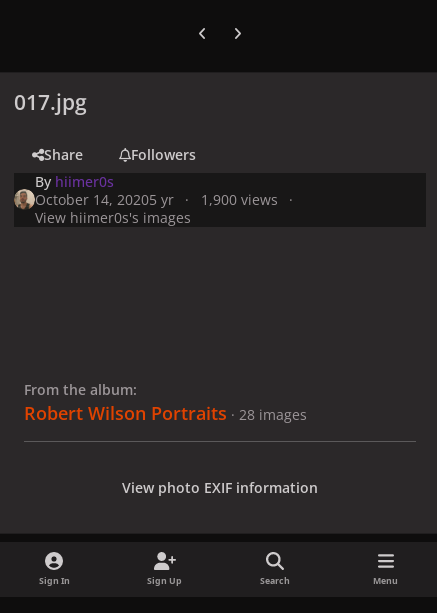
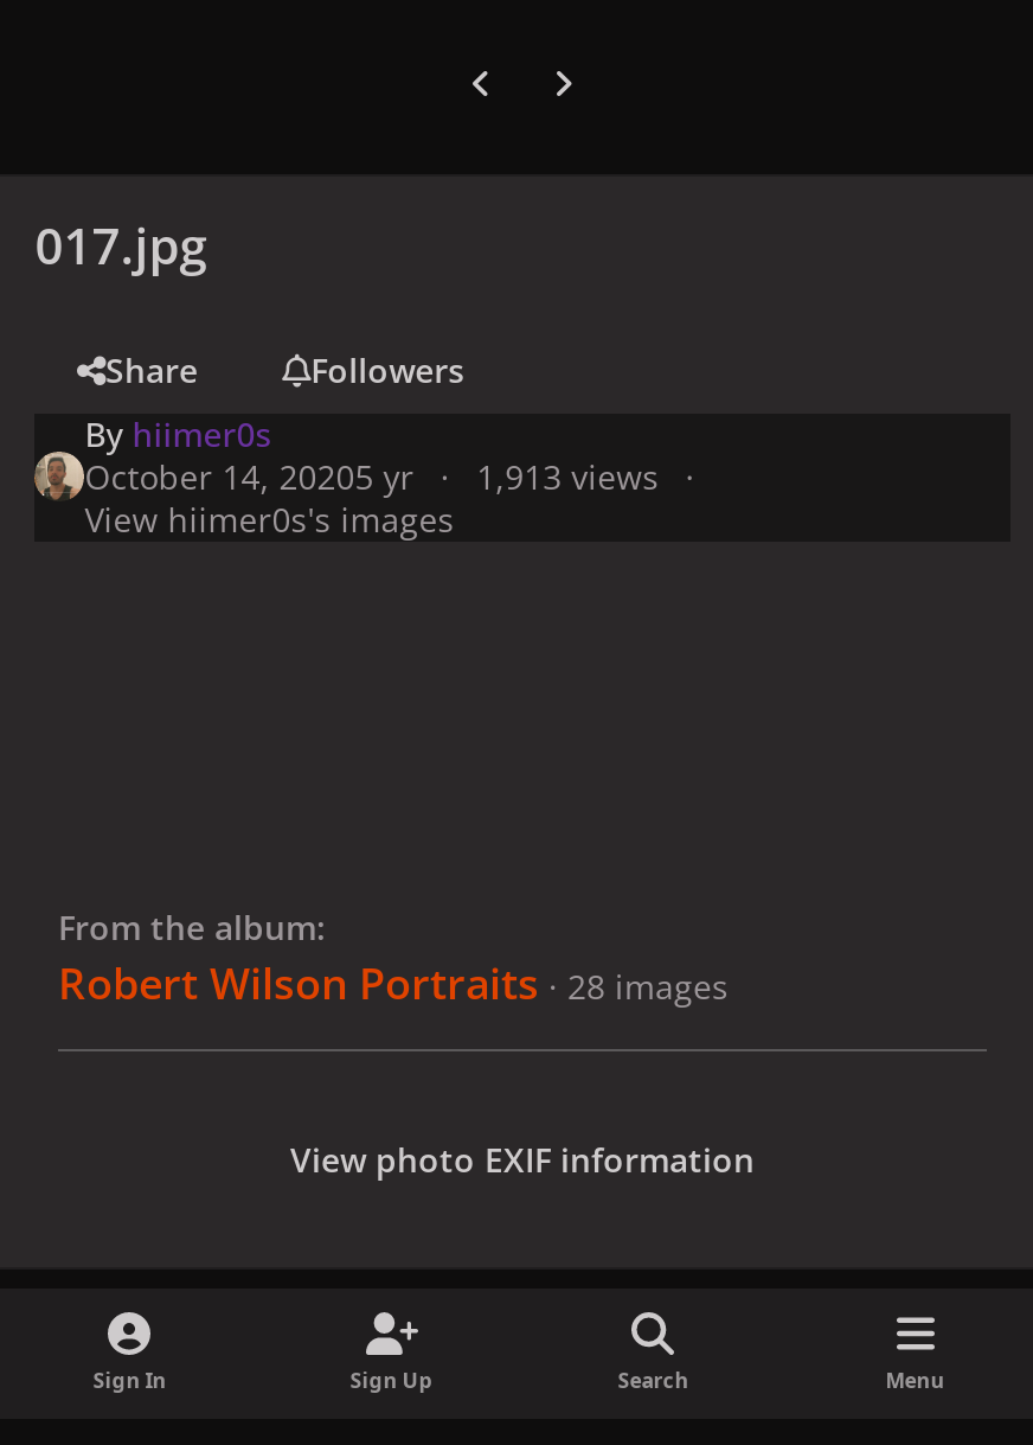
[35,189,278,208] October 14, 20205 yr 1,900 views -> [85,453,659,498] October 14, 20205 yr 1,913 views

